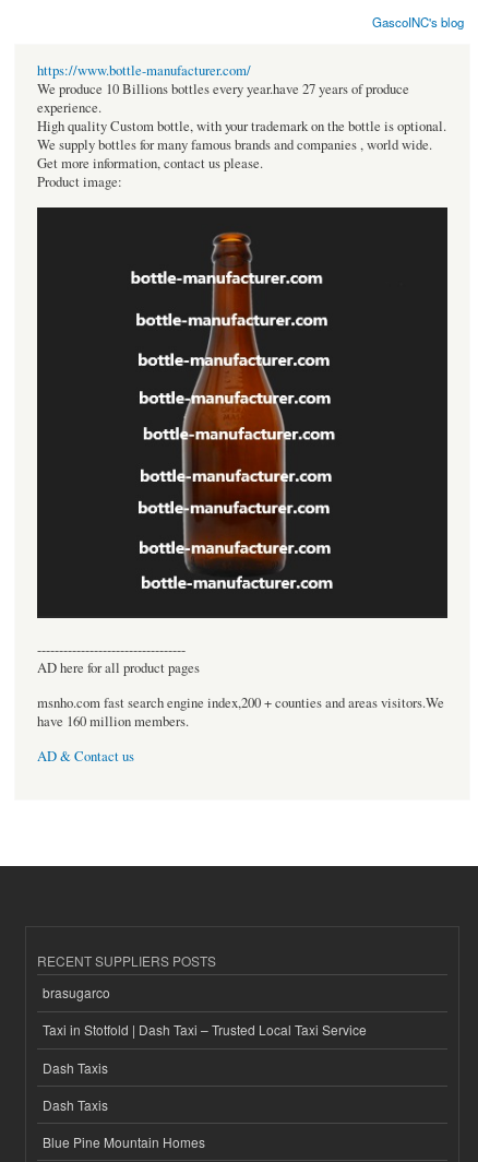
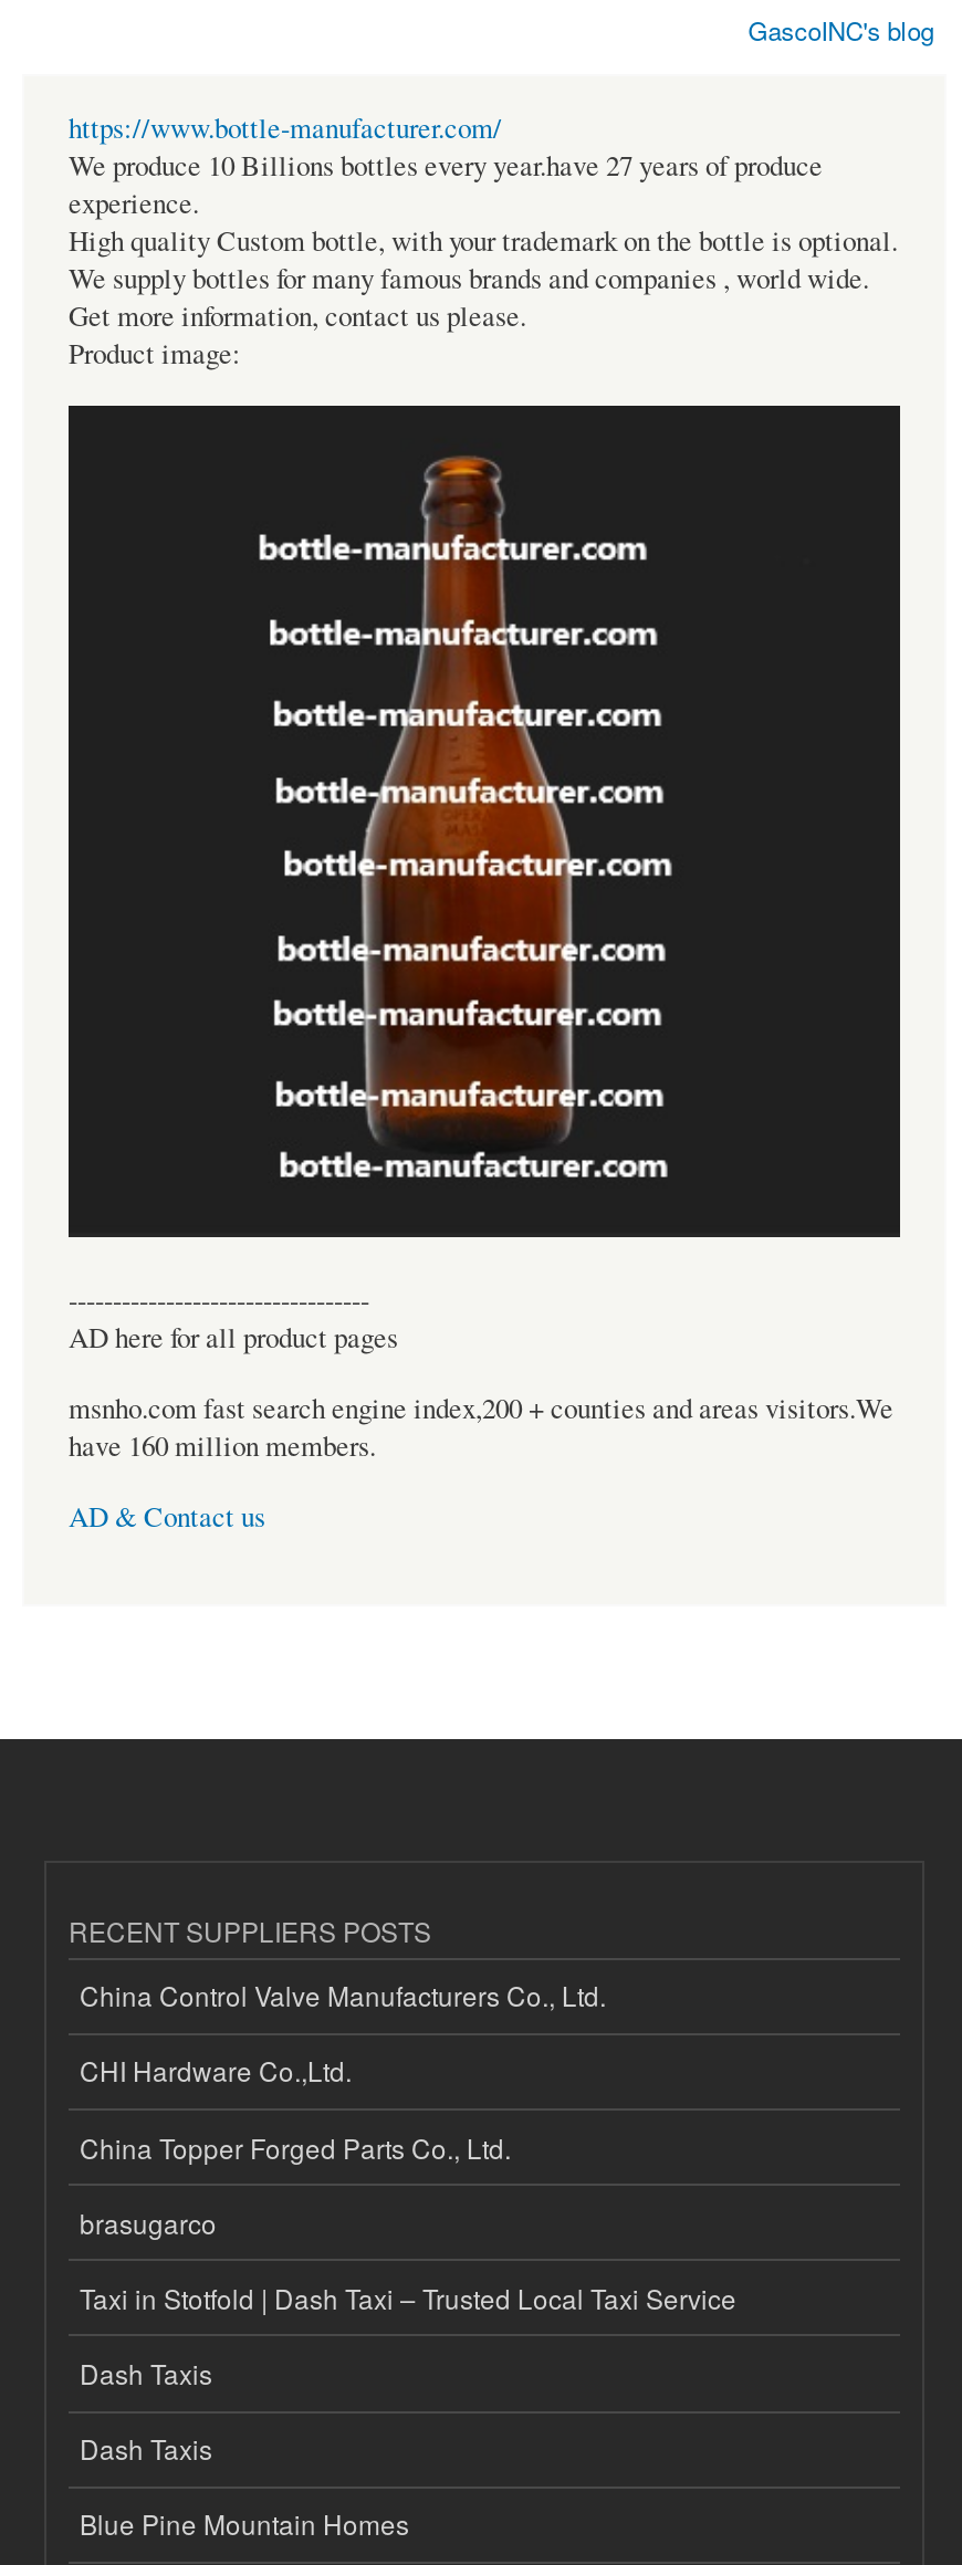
none -> [80,1976,606,2165] China Control Valve Manufacturers Co., Ltd. | CHI Hardware Co.,Ltd. | China Topper Forged Parts Co., Ltd.

